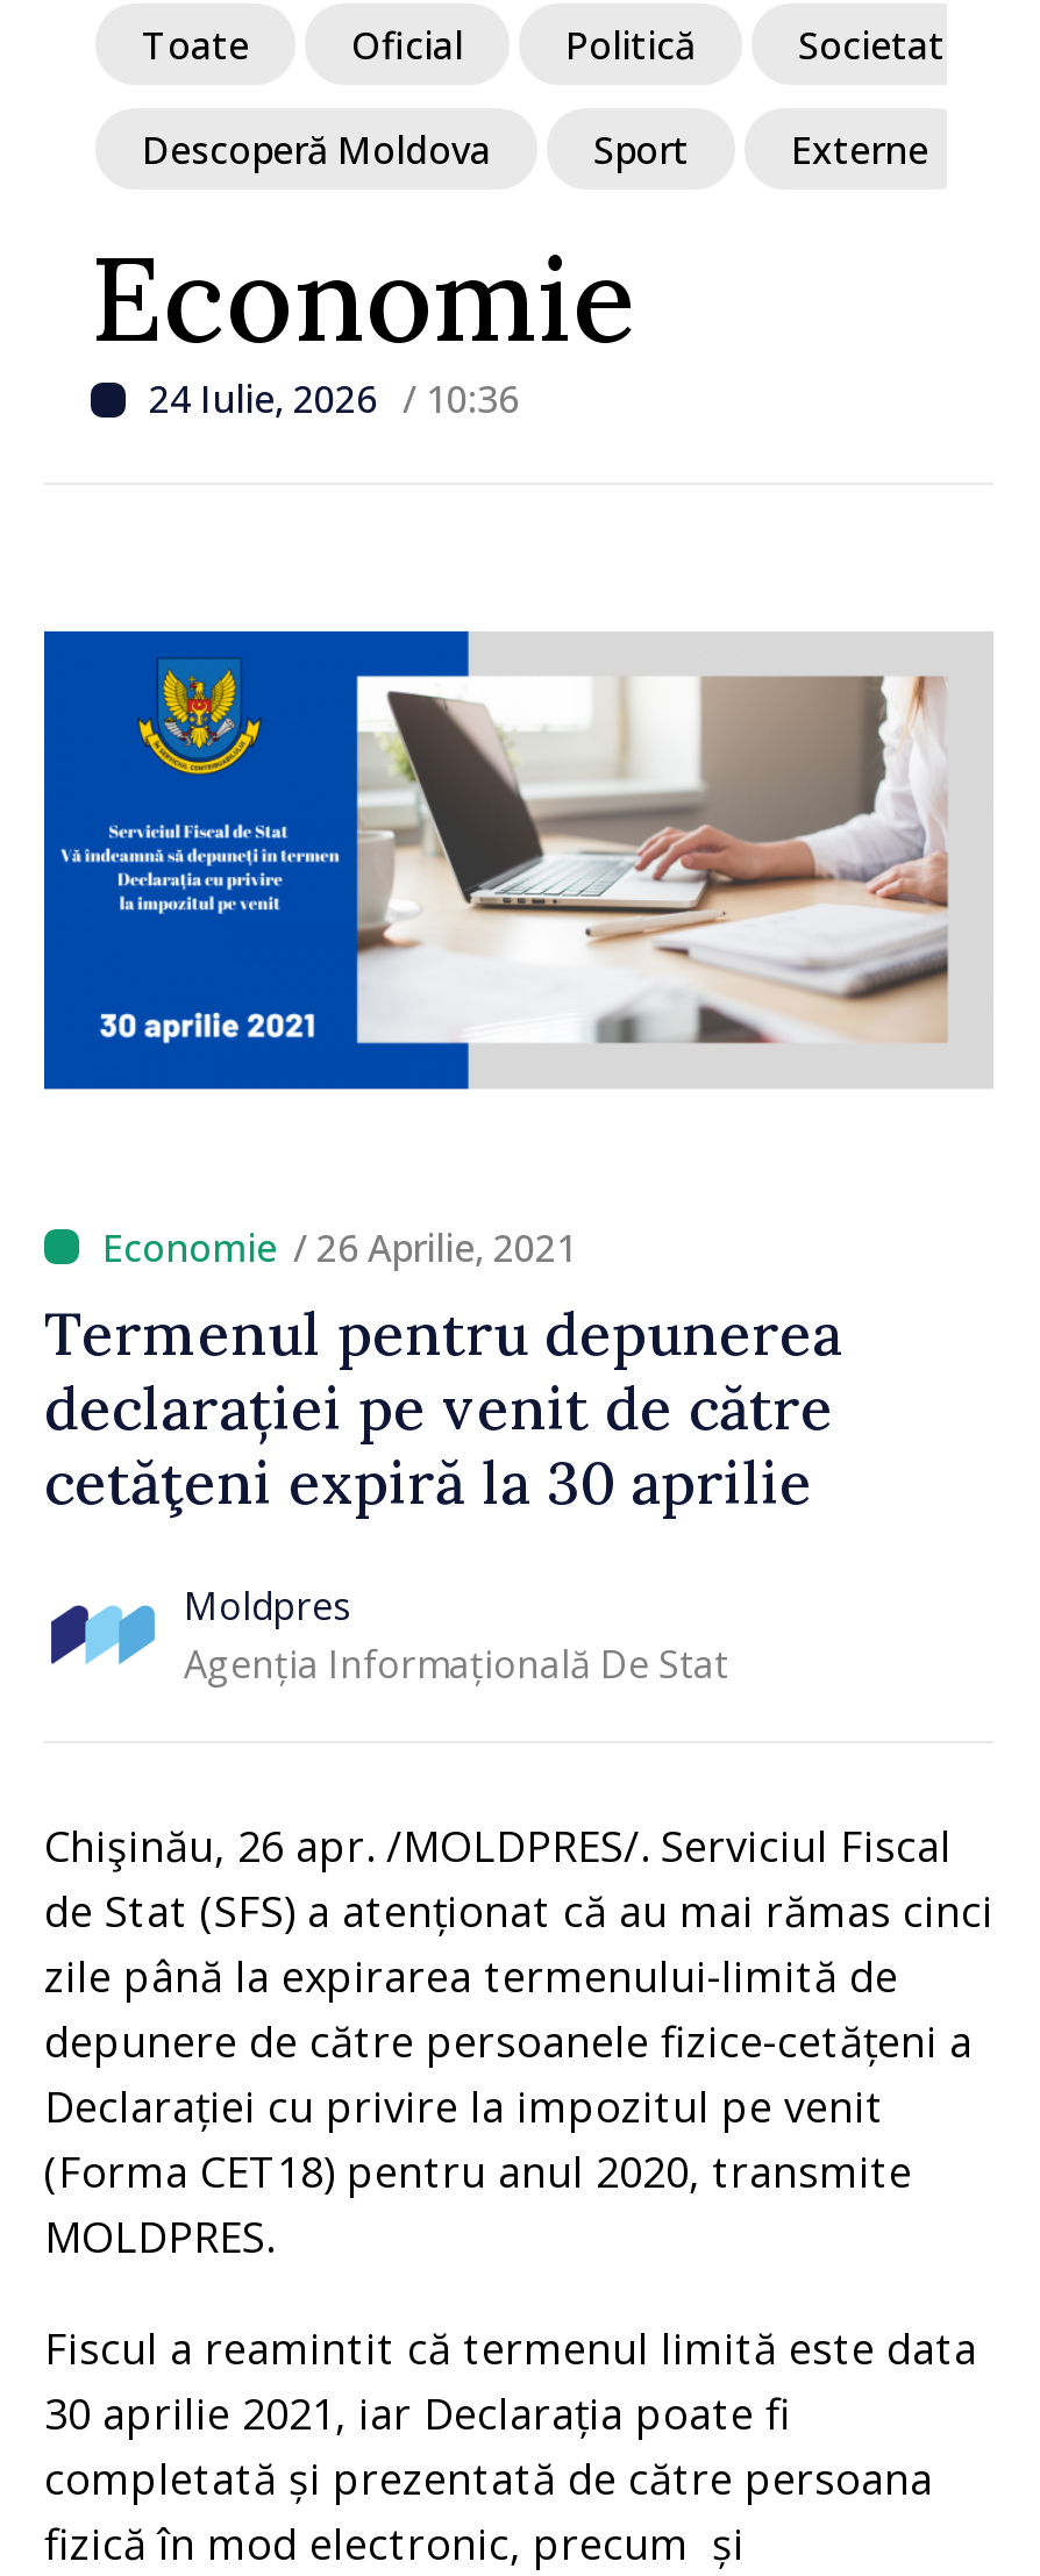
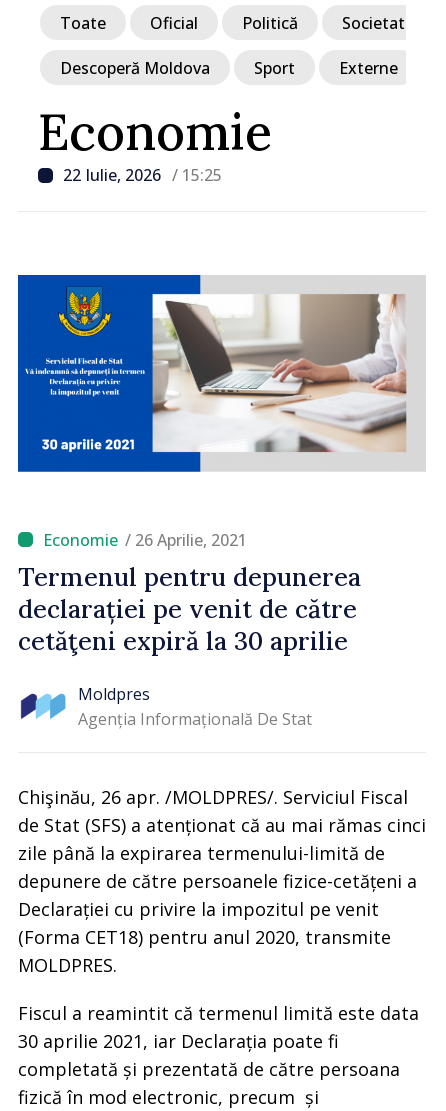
[149,373,519,424] 24 Iulie, 2026 / 10:36 -> [63,164,222,186] 22 Iulie, 2026 / 15:25

